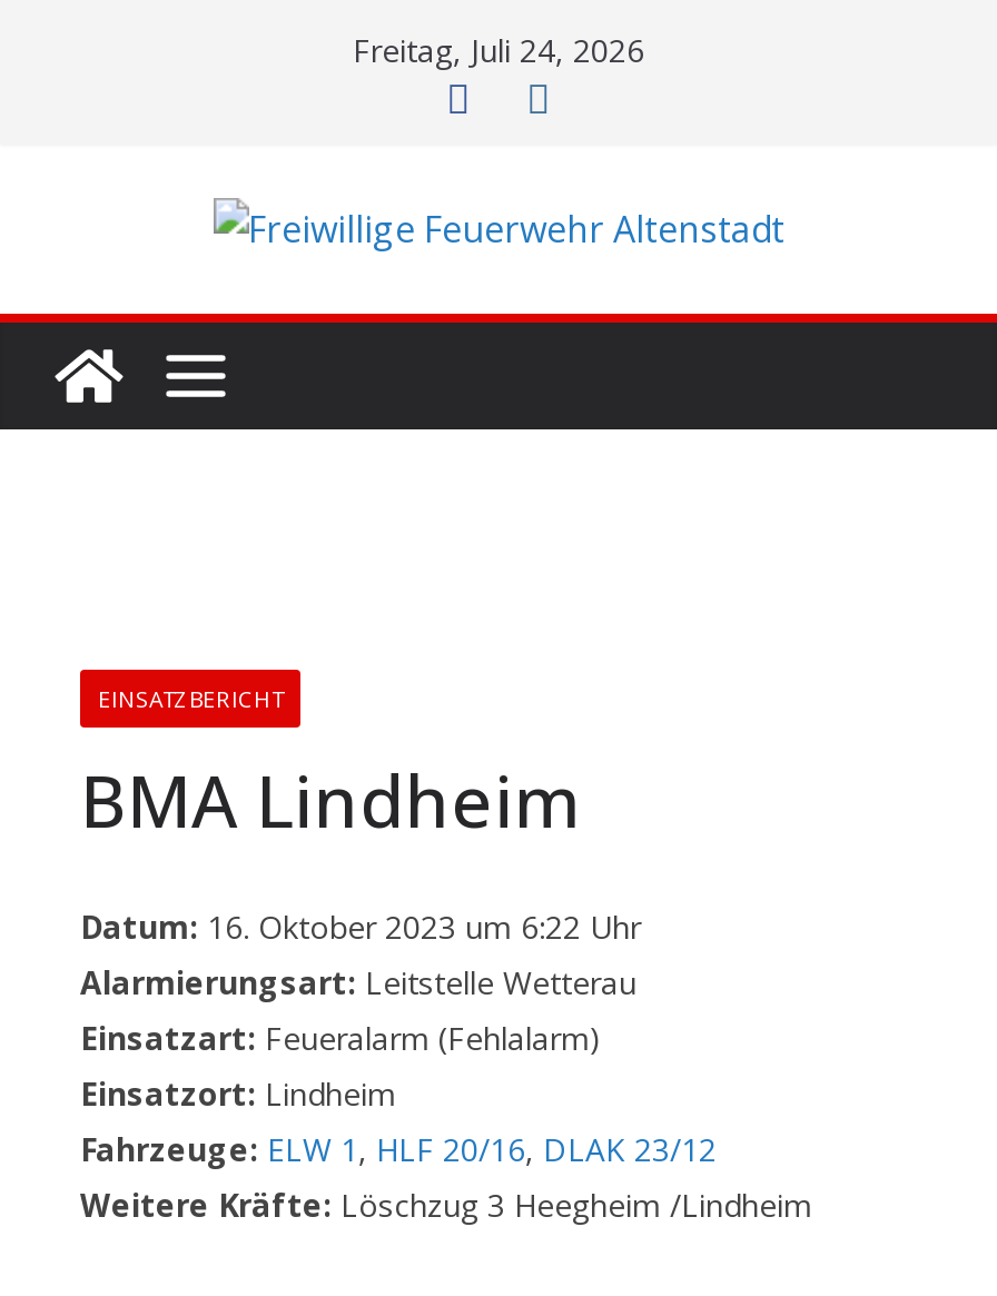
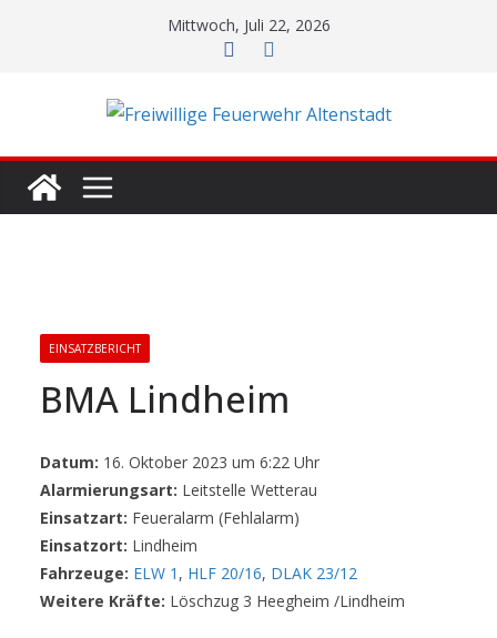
[353,29,644,71] Freitag, Juli 24, 2026 -> [167,14,330,36] Mittwoch, Juli 22, 2026

